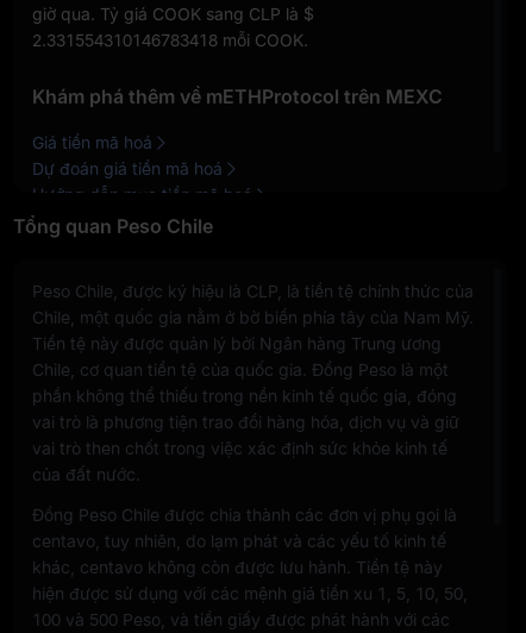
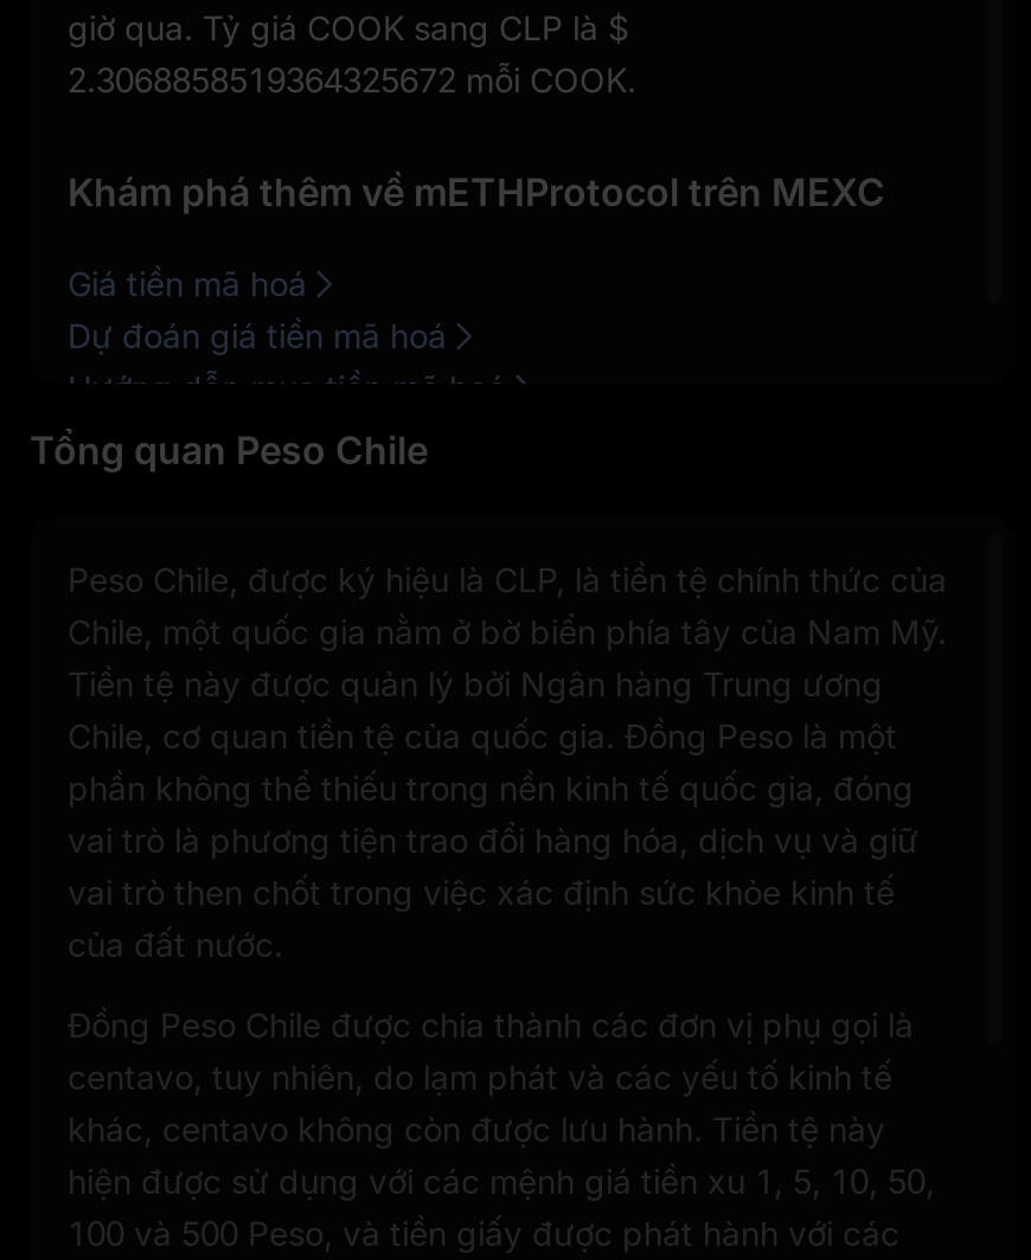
[32,30,308,50] 2.331554310146783418 mỗi COOK. -> [68,60,636,100] 2.3068858519364325672 mỗi COOK.

